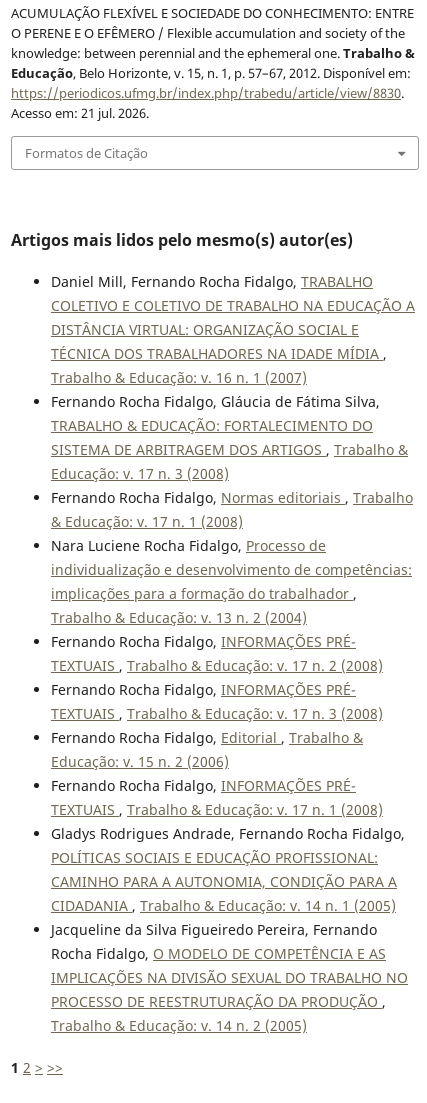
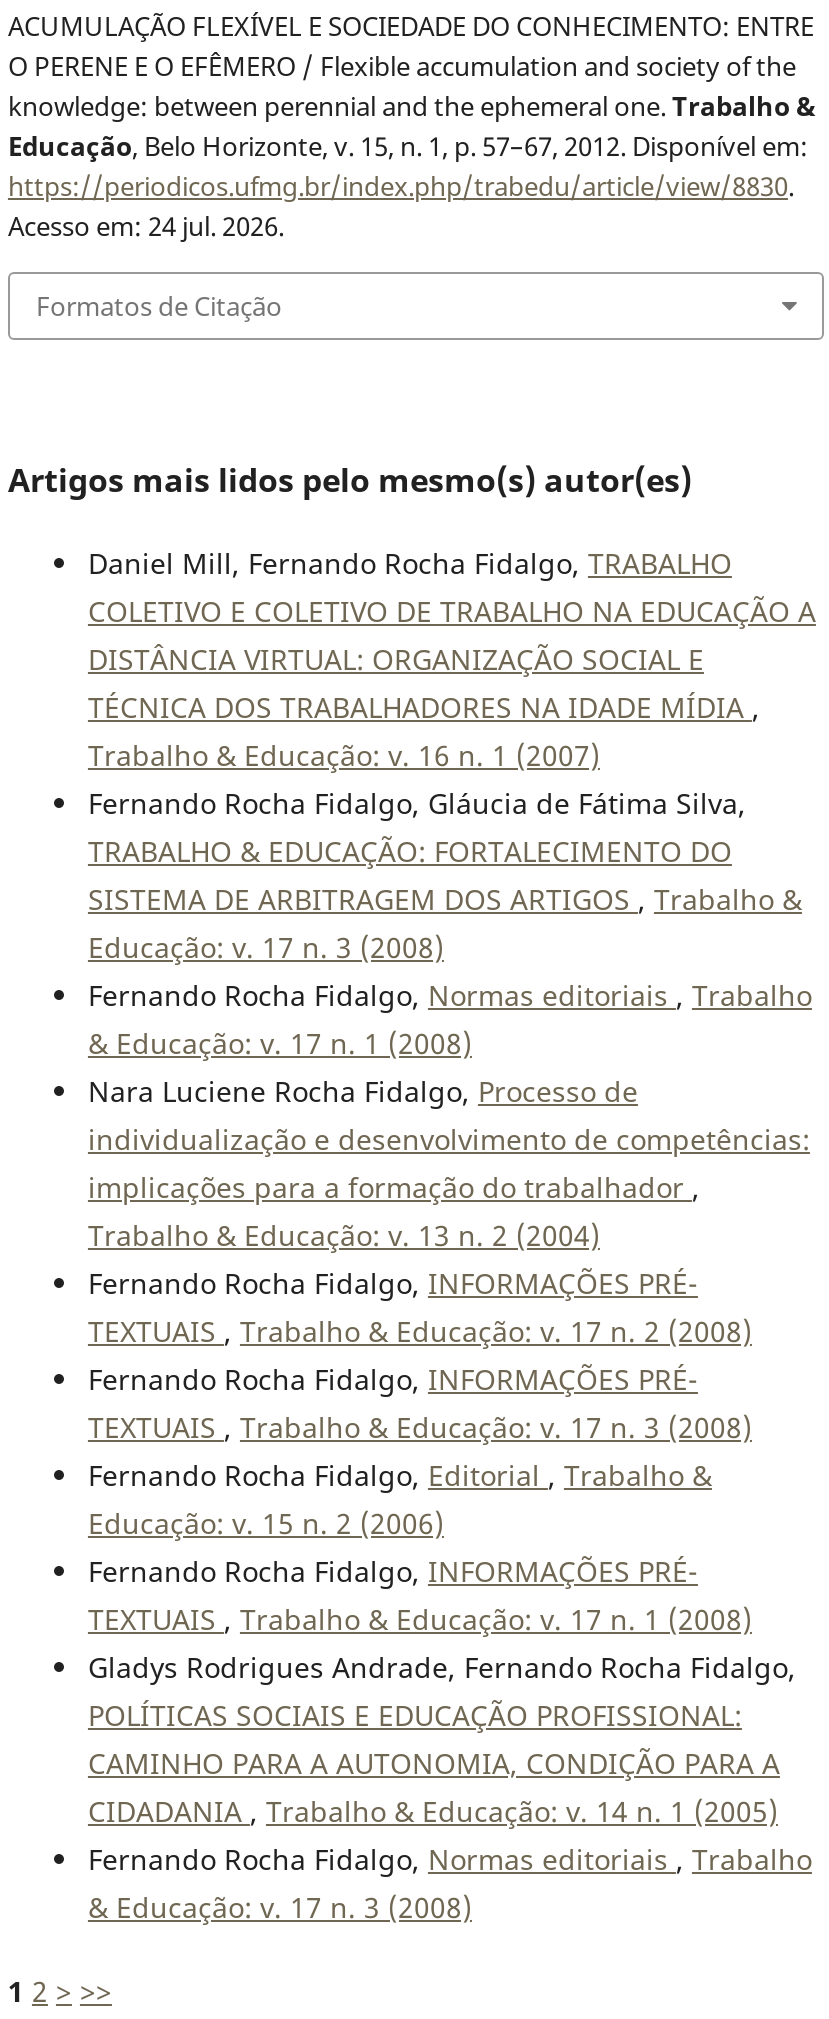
[11,104,149,122] Acesso em: 21 jul. 2026. -> [8,207,284,243] Acesso em: 24 jul. 2026.
[51,920,408,1035] Jacqueline da Silva Figueiredo Pereira, Fernando | Rocha Fidalgo, O MODELO DE COMPETÊNCIA E AS | IMPLICAÇÕES NA DIVISÃO SEXUAL DO TRABALHO NO | PROCESSO DE REESTRUTURAÇÃO DA PRODUÇÃO, | Trabalho & Educação: v. 14 n. 2 (2005) -> [88,1840,812,1926] Fernando Rocha Fidalgo, Normas editoriais, Trabalho | & Educação: v. 17 n. 3 (2008)

